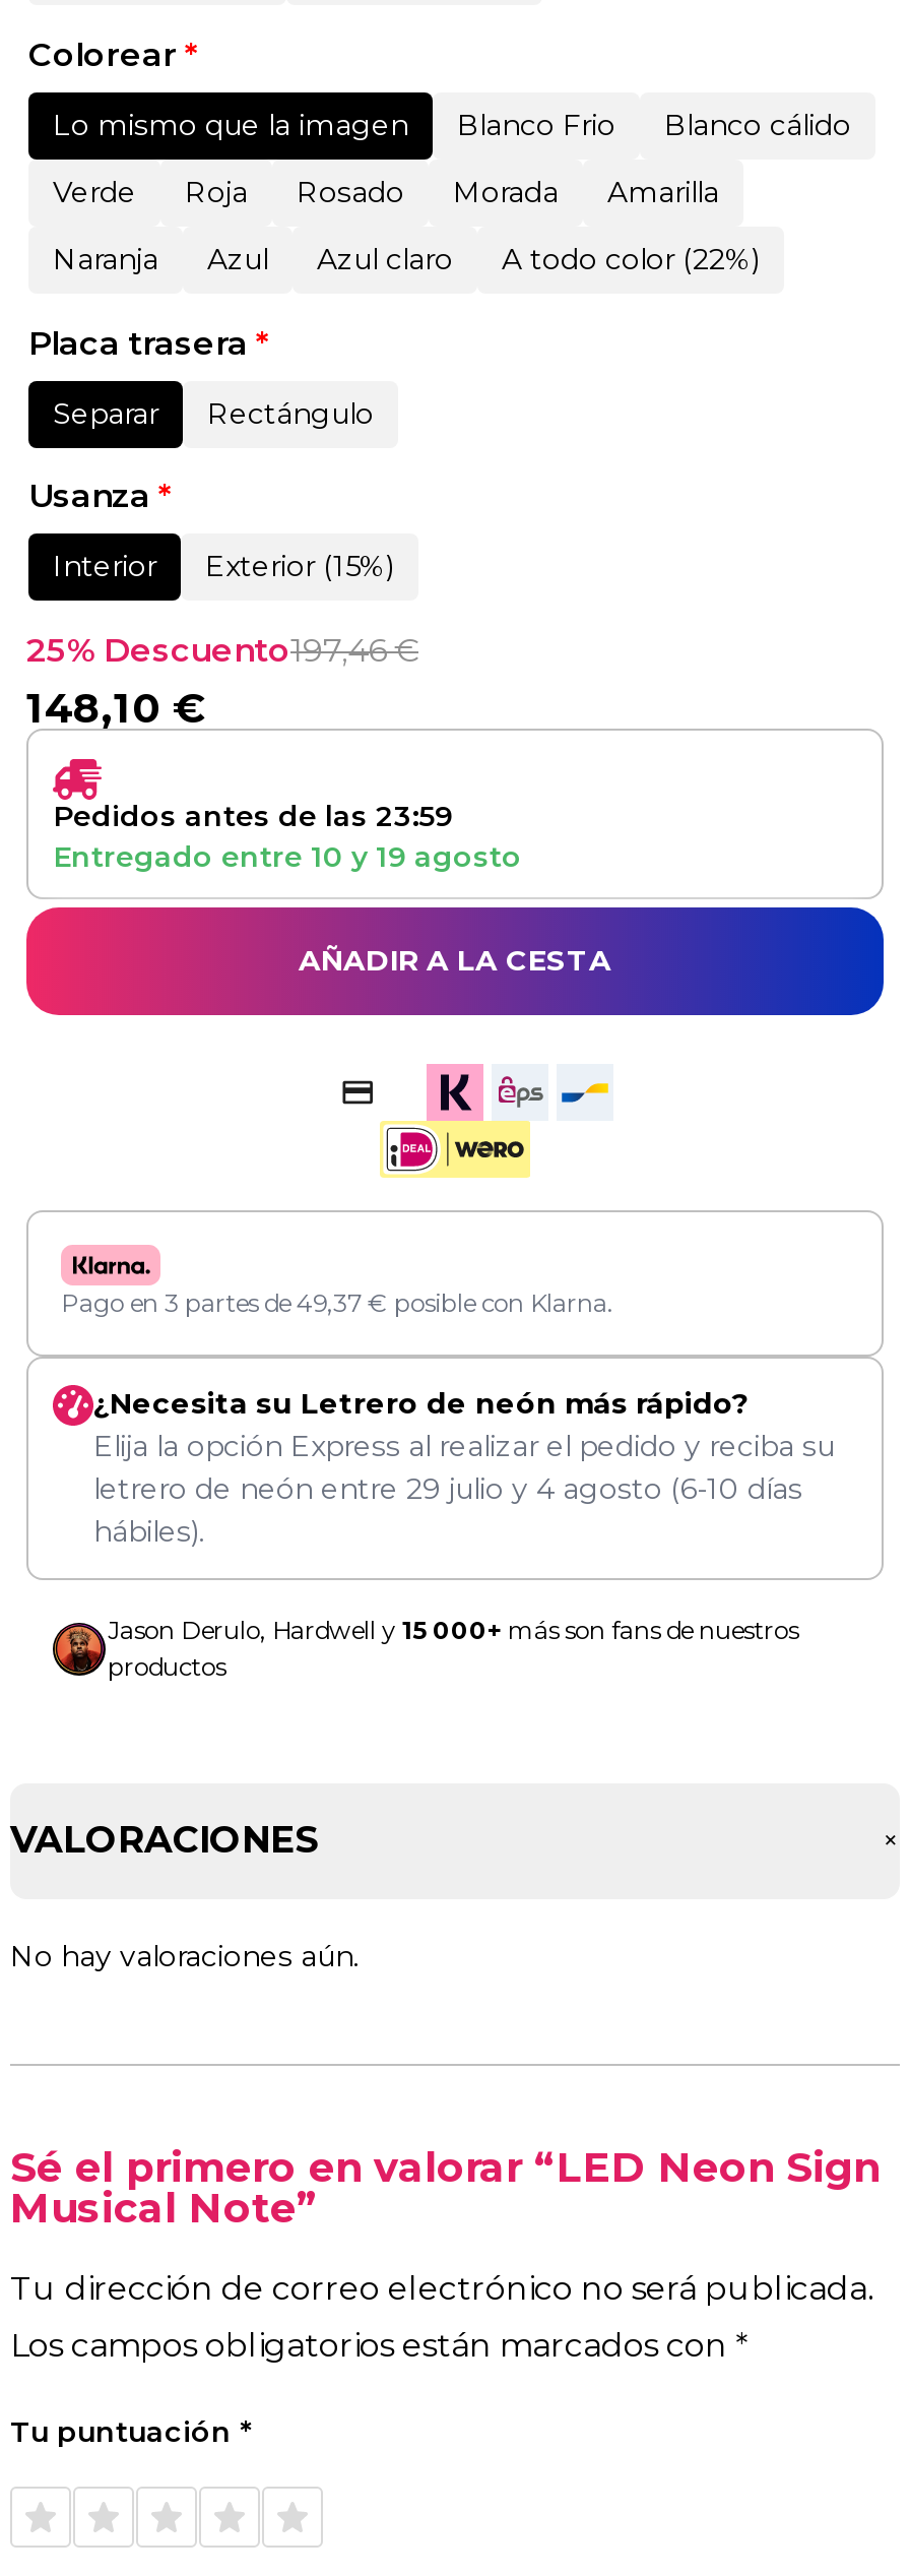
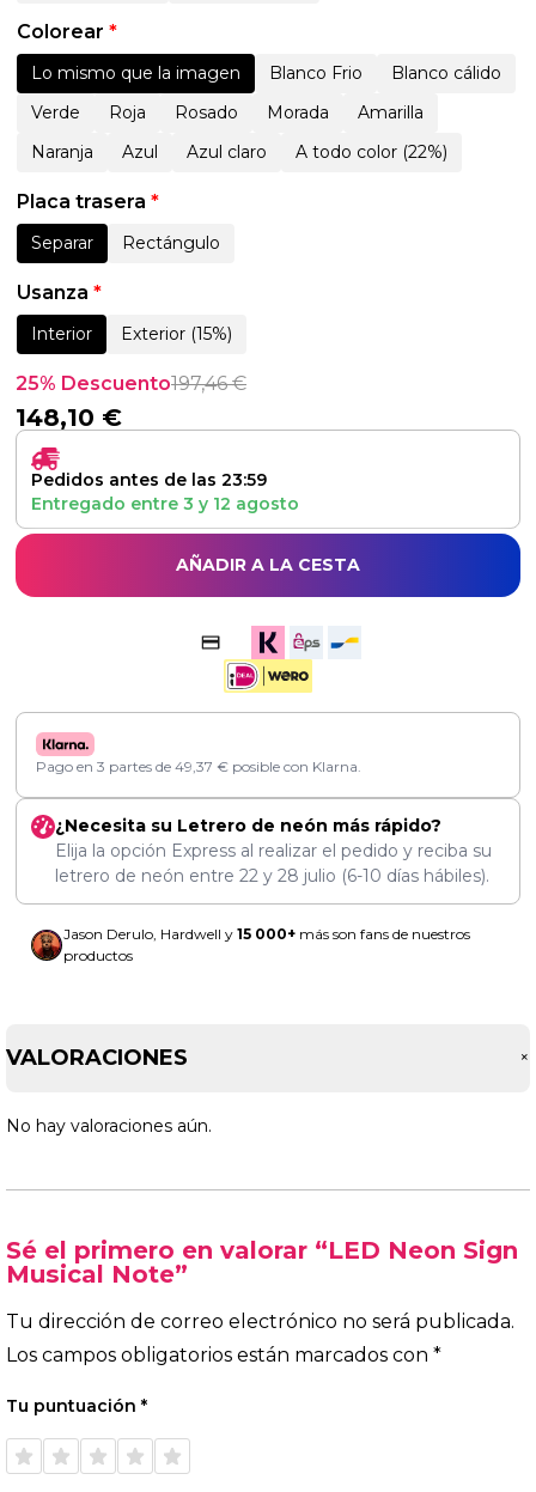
[53,838,522,874] Entregado entre 10 y 19 agosto -> [31,493,299,515] Entregado entre 3 y 12 agosto
[93,1470,802,1549] letrero de neón entre 29 julio y 4 agosto (6-10 días | hábiles). -> [55,865,489,887] letrero de neón entre 22 y 28 julio (6-10 días hábiles).

